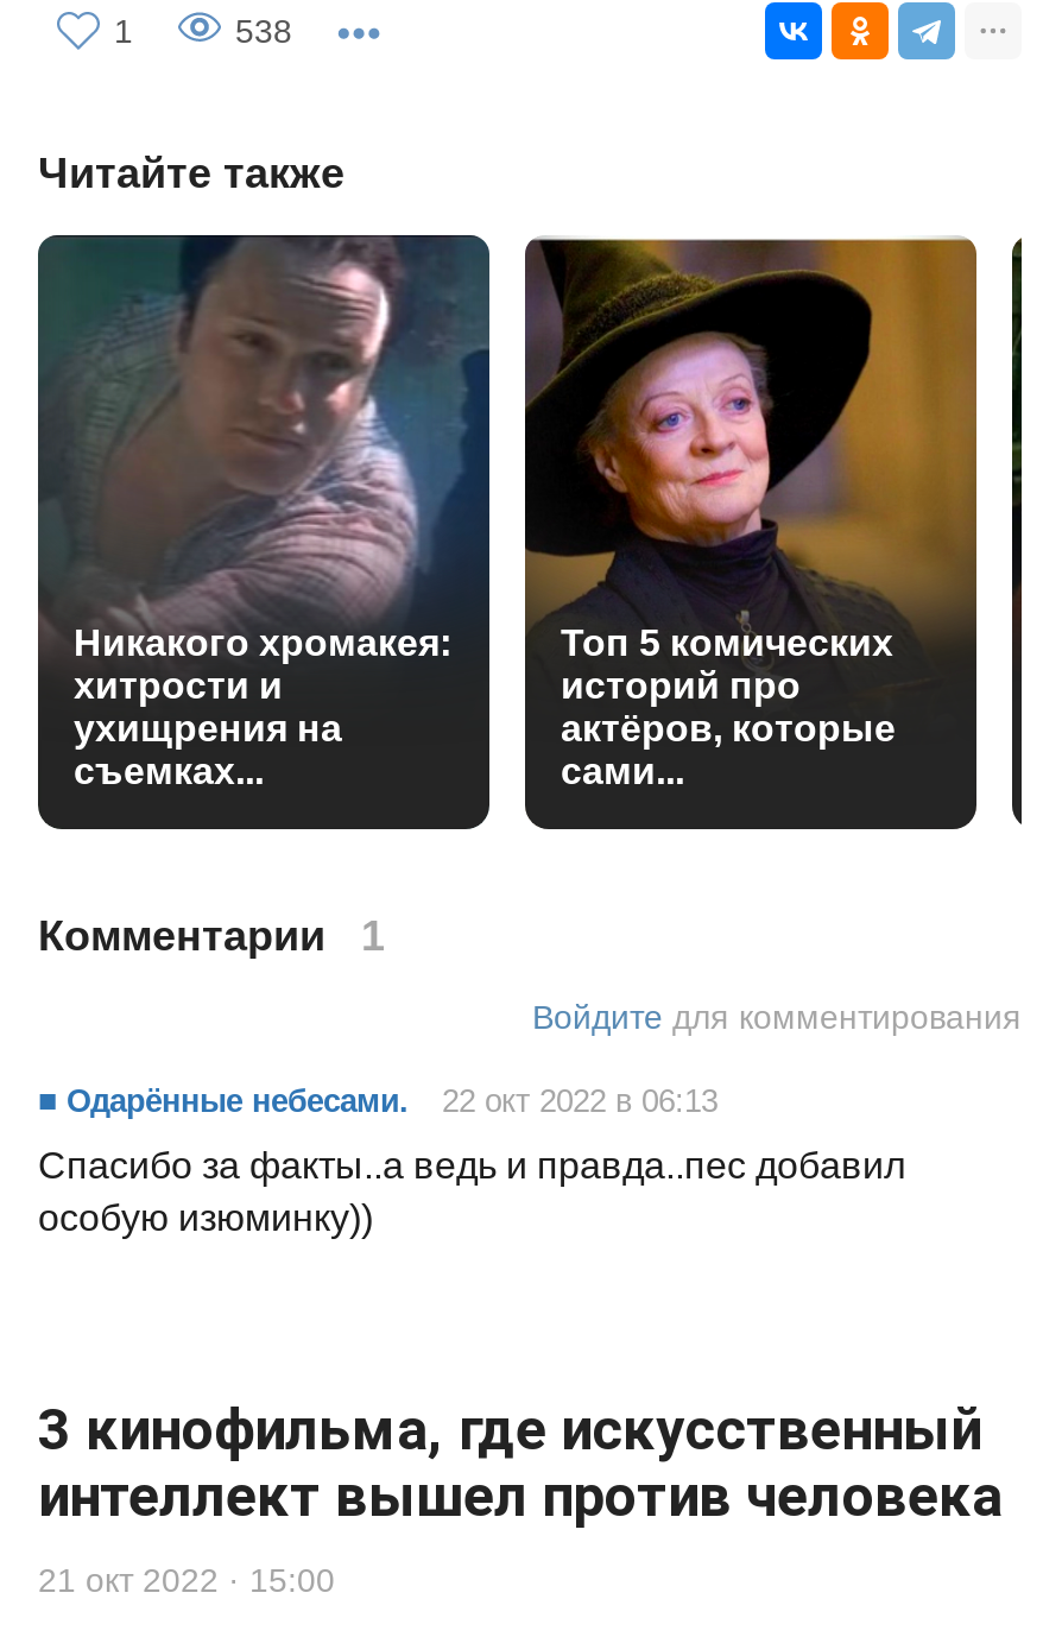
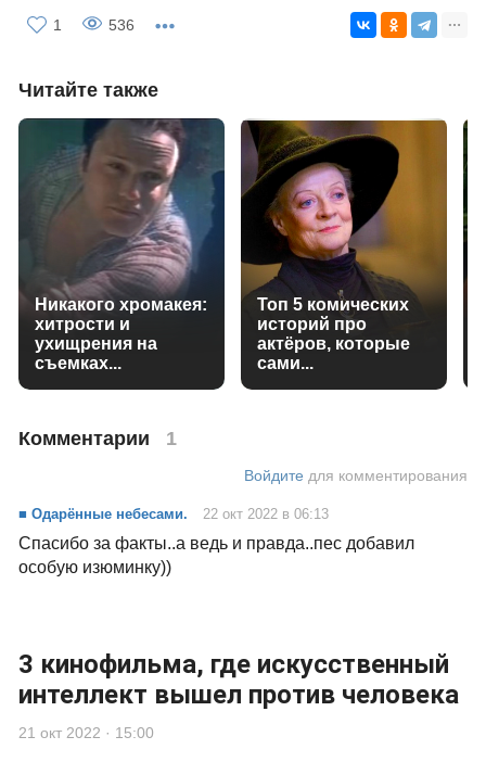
[235,14,292,52] 538 -> [108,17,135,34] 536

